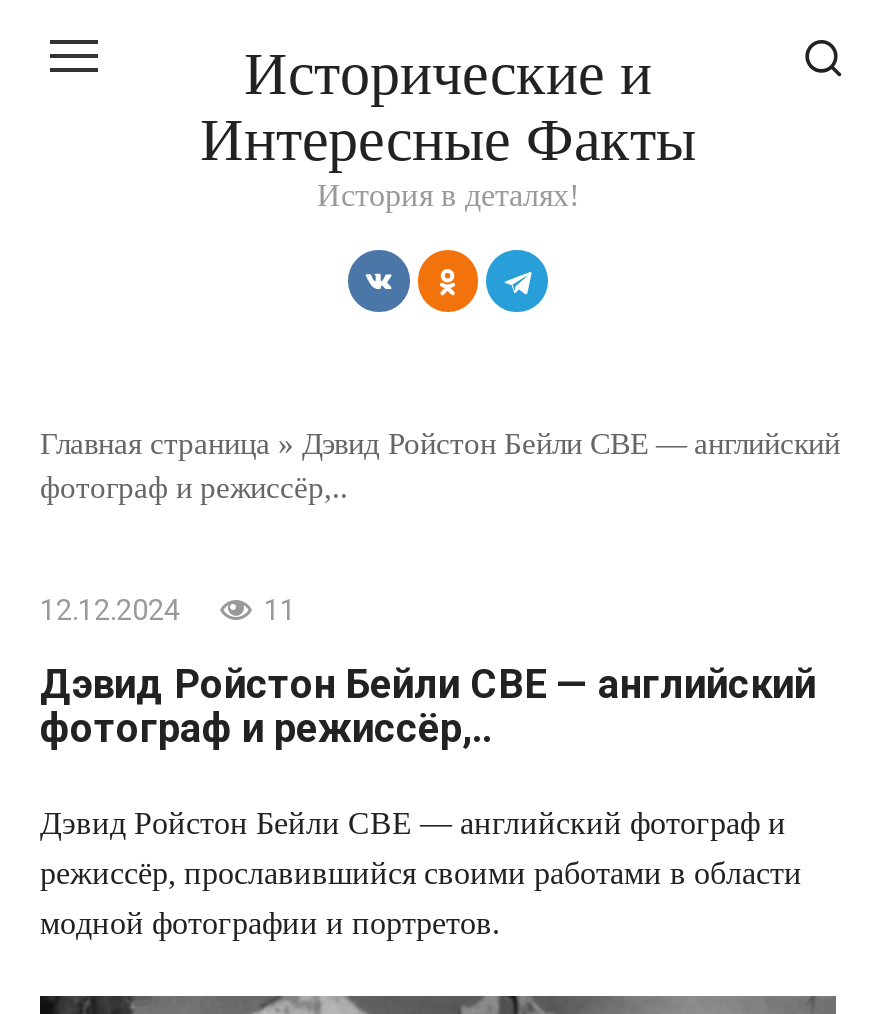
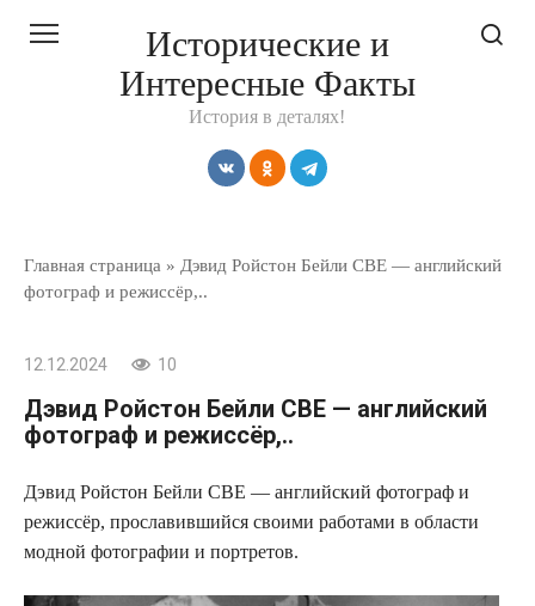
[264,593,296,627] 11 -> [158,355,177,375] 10

